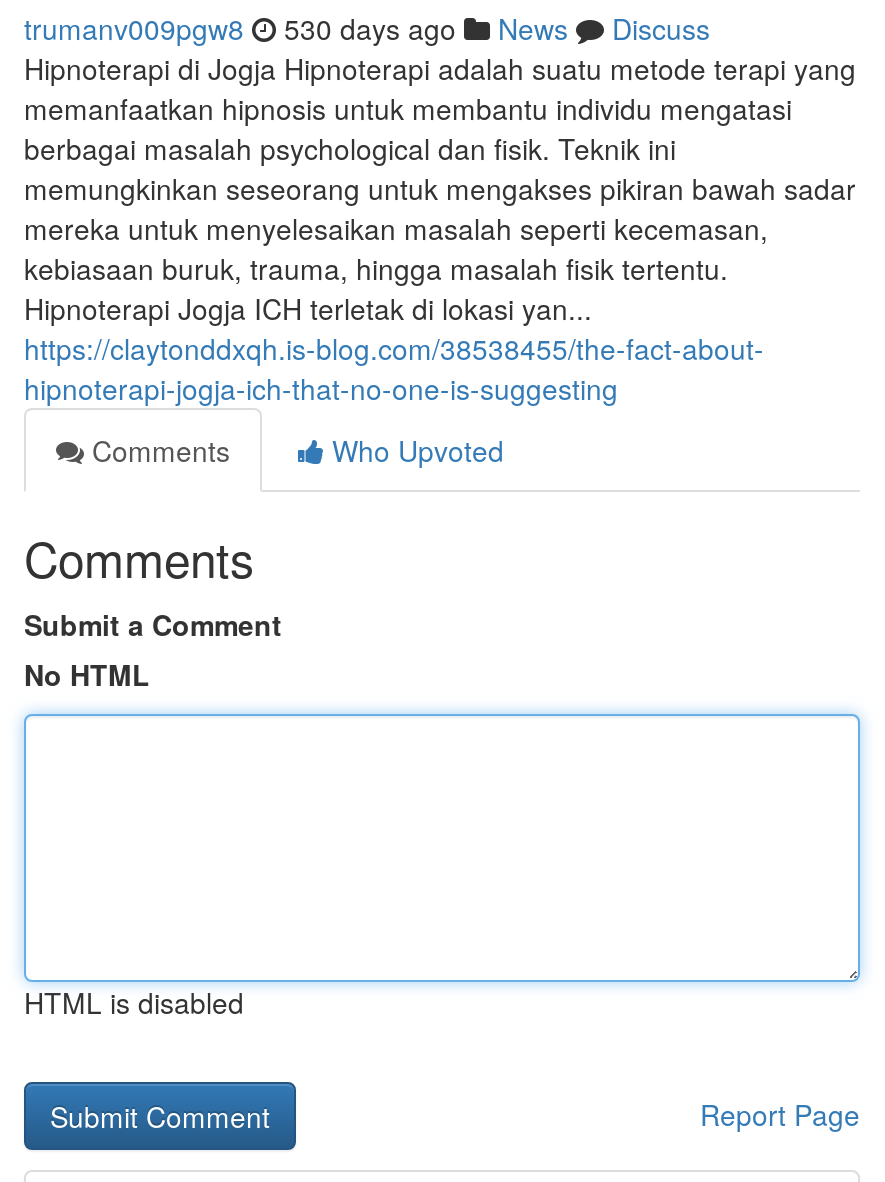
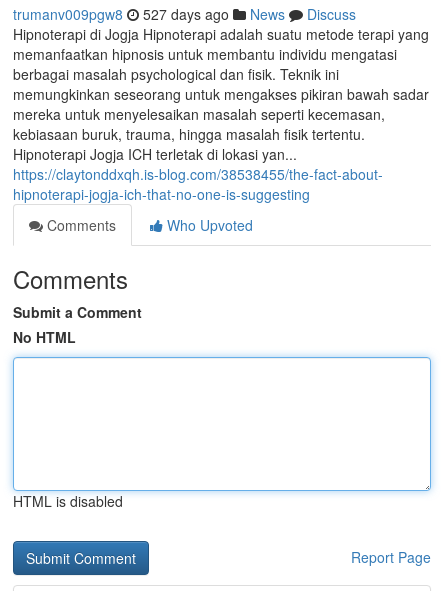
[24,8,710,48] trumanv009pgw8 530 days ago News Discuss -> [13,4,356,24] trumanv009pgw8 527 days ago News Discuss

